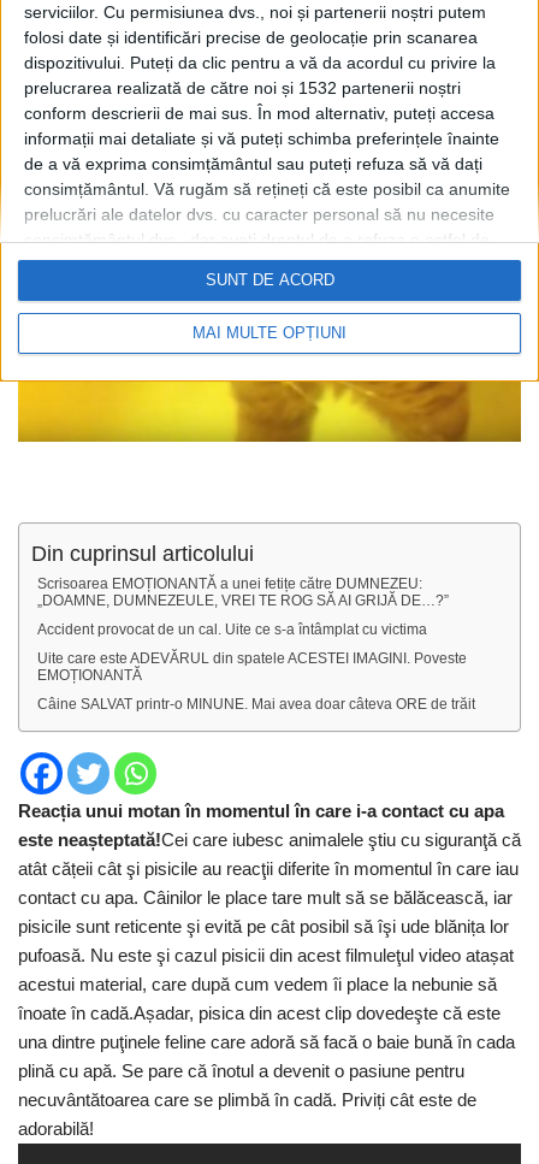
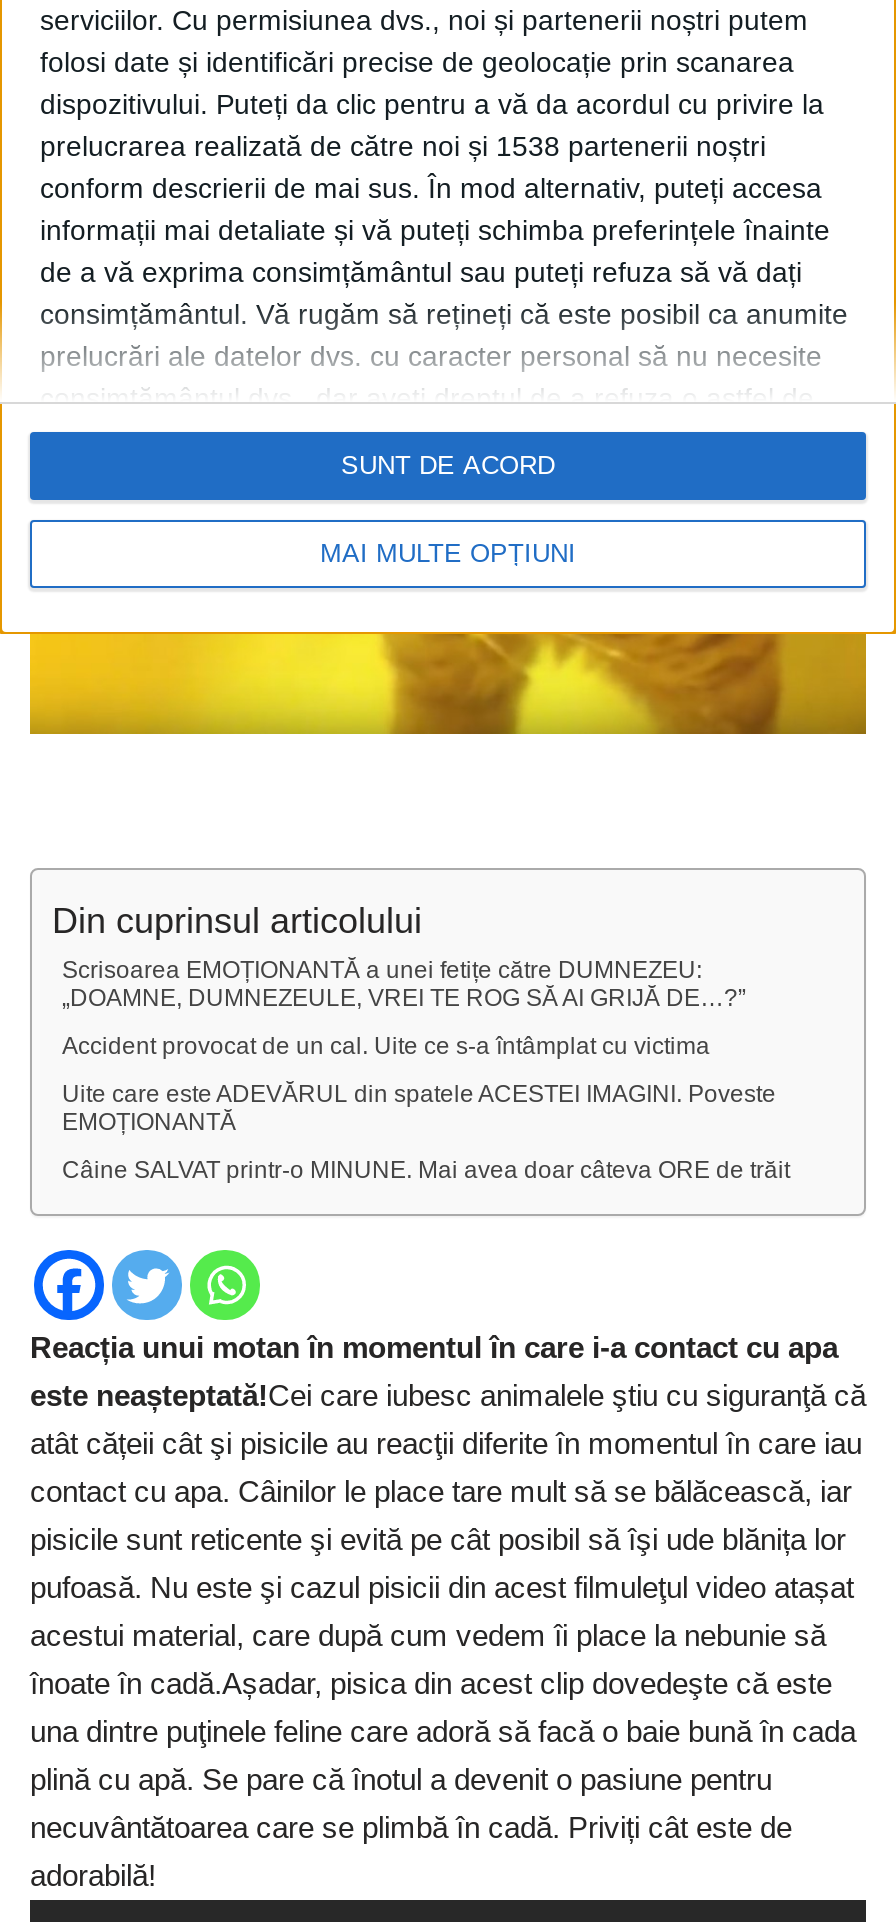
[24,79,461,98] prelucrarea realizată de către noi și 1532 partenerii noștri -> [40,131,766,163] prelucrarea realizată de către noi și 1538 partenerii noștri

